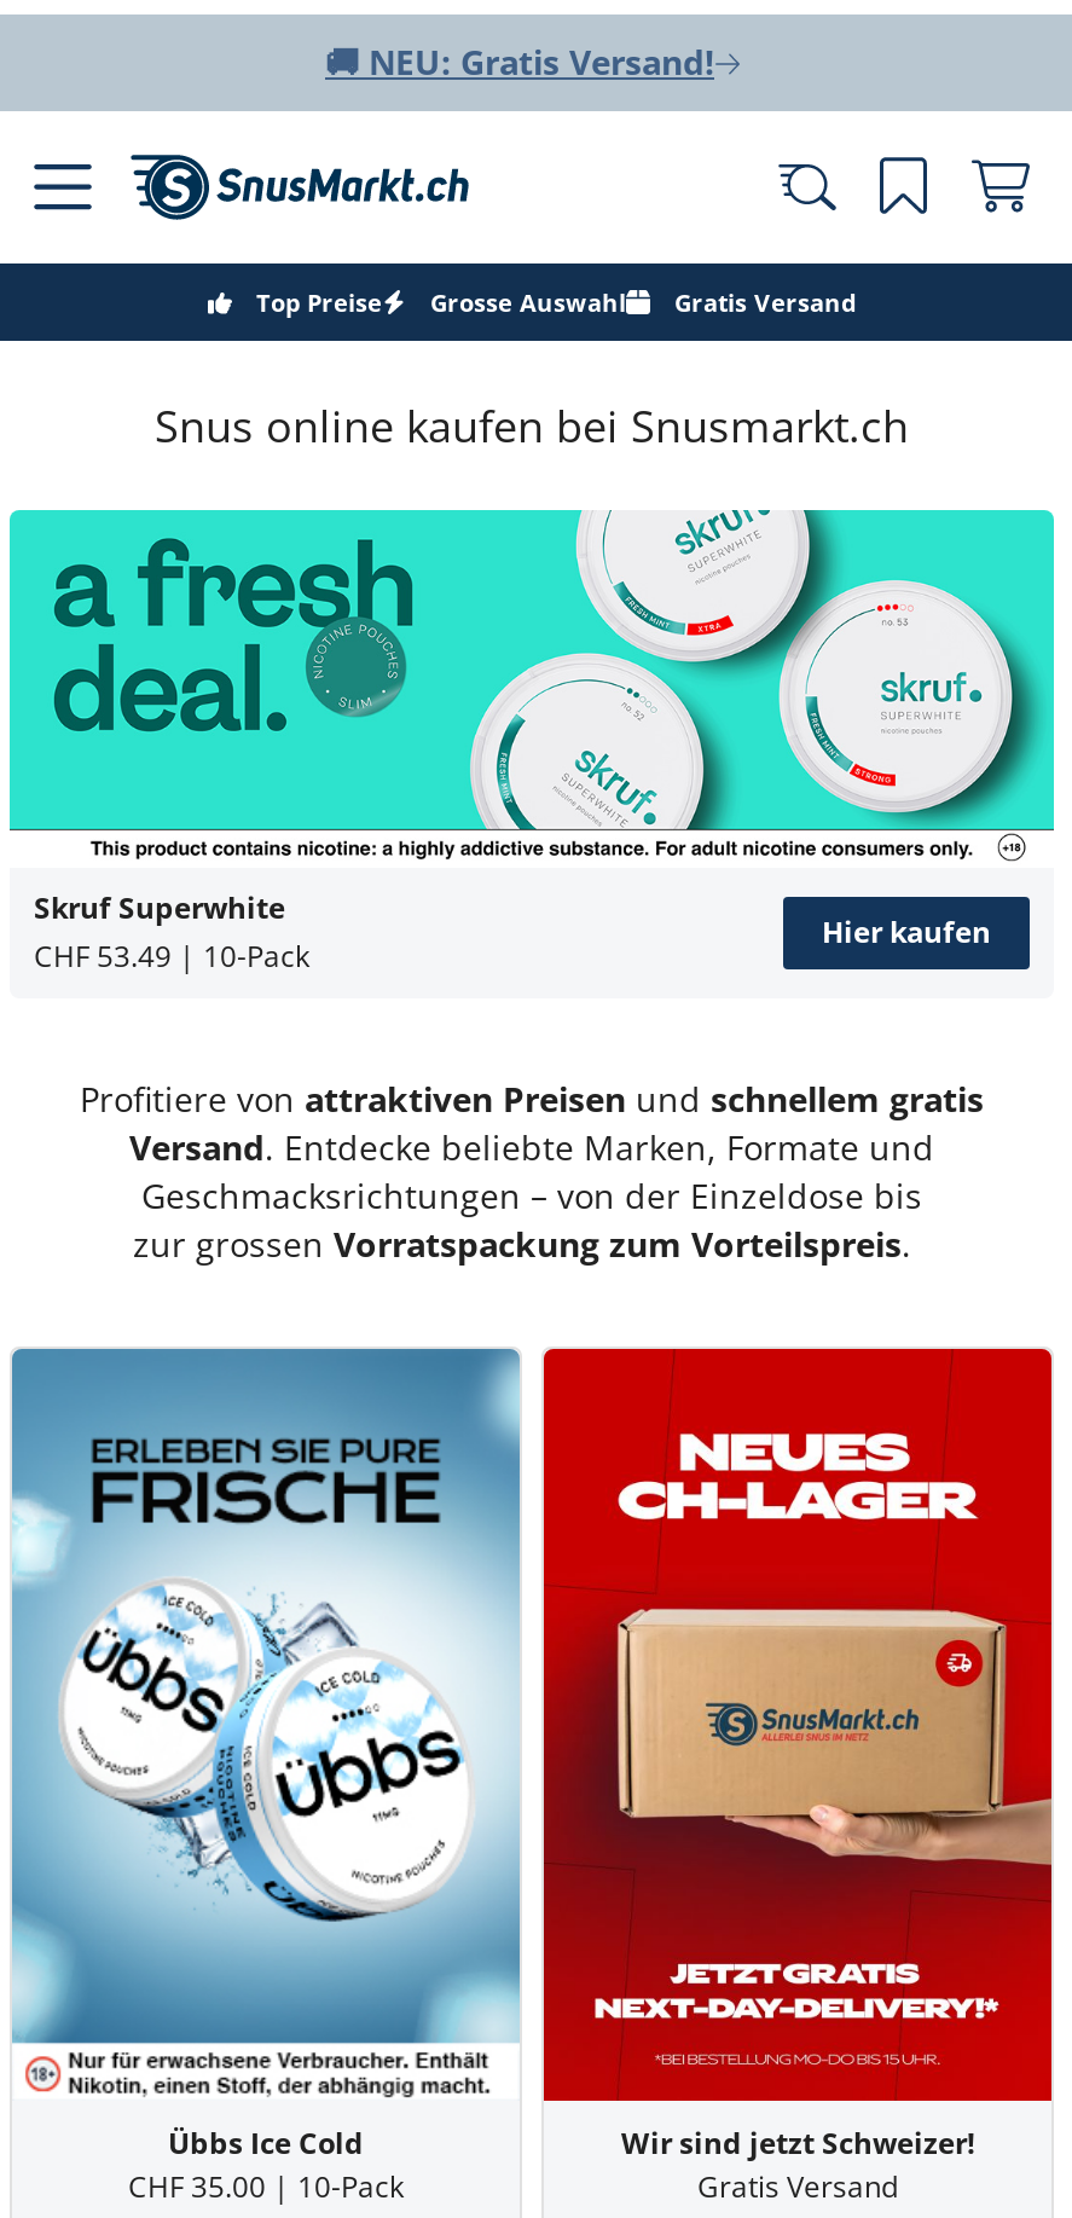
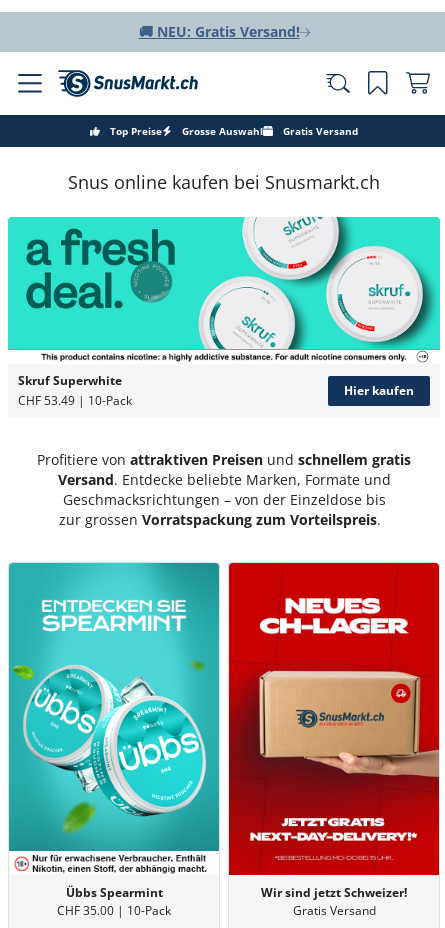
[12,1349,520,2163] [image] | Übbs Ice Cold -> [8,563,220,901] [image] | Übbs Spearmint

